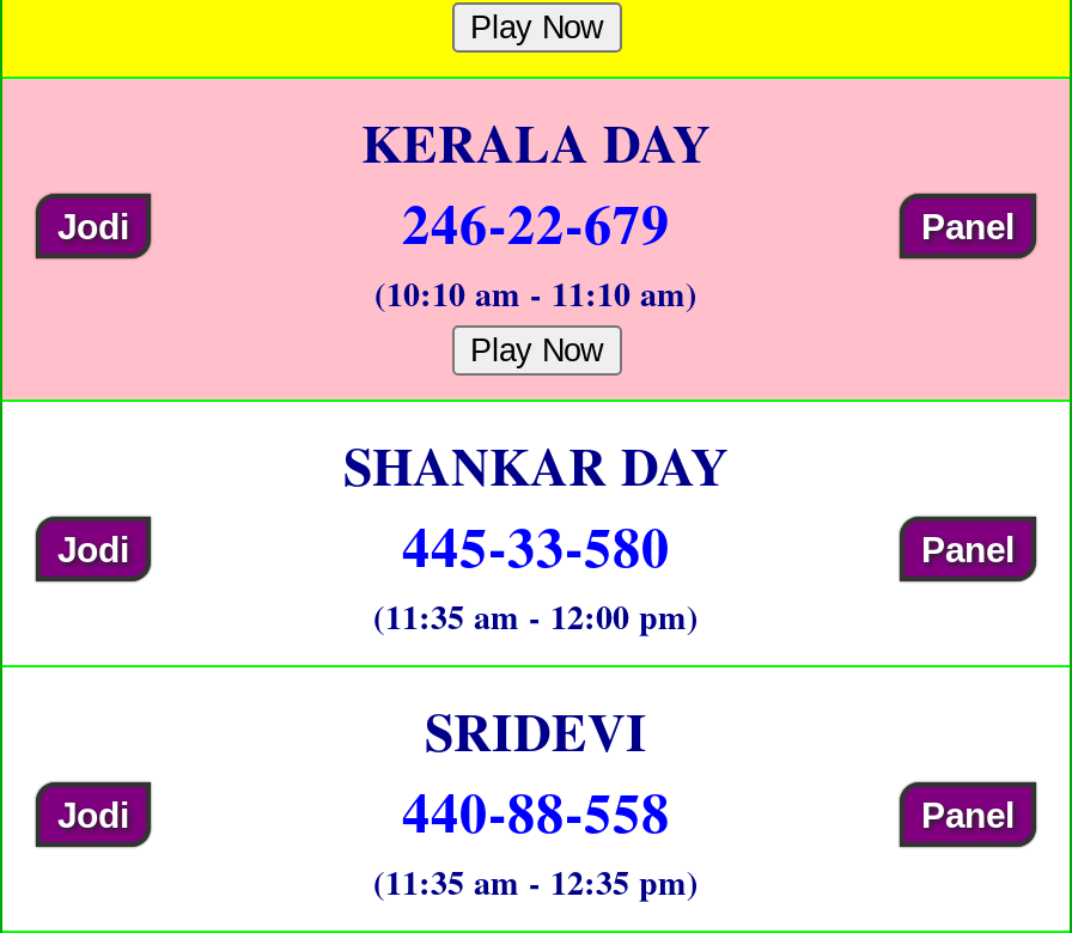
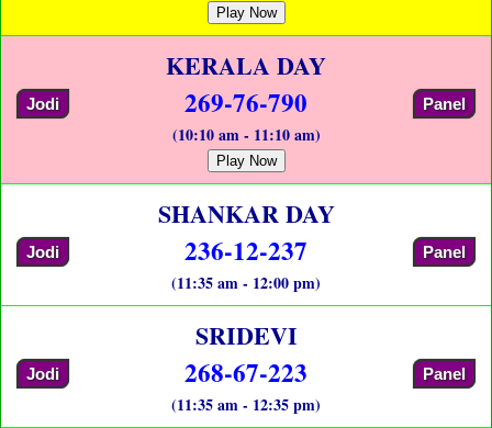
[402,181,670,263] 246-22-679 -> [185,83,307,120] 269-76-790
[402,504,670,586] 445-33-580 -> [185,231,307,269] 236-12-237
[402,770,670,851] 440-88-558 -> [185,353,307,390] 268-67-223

